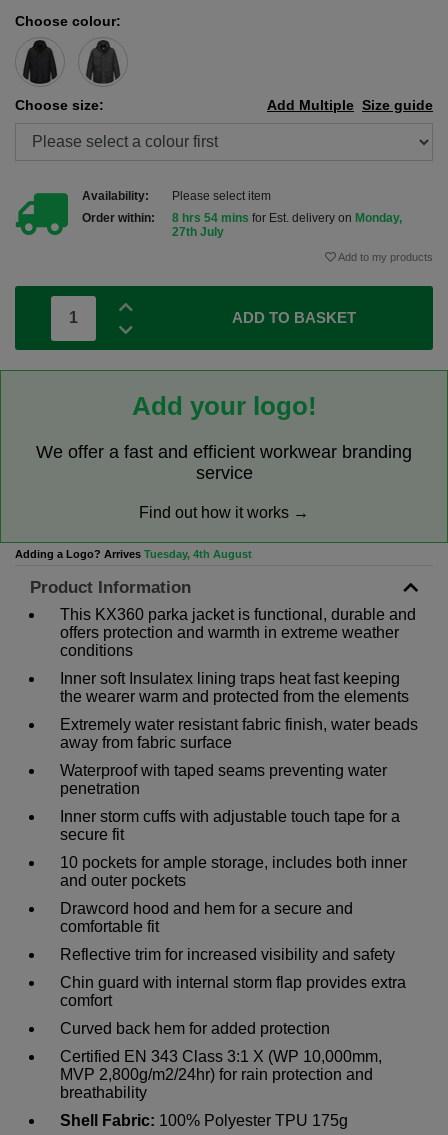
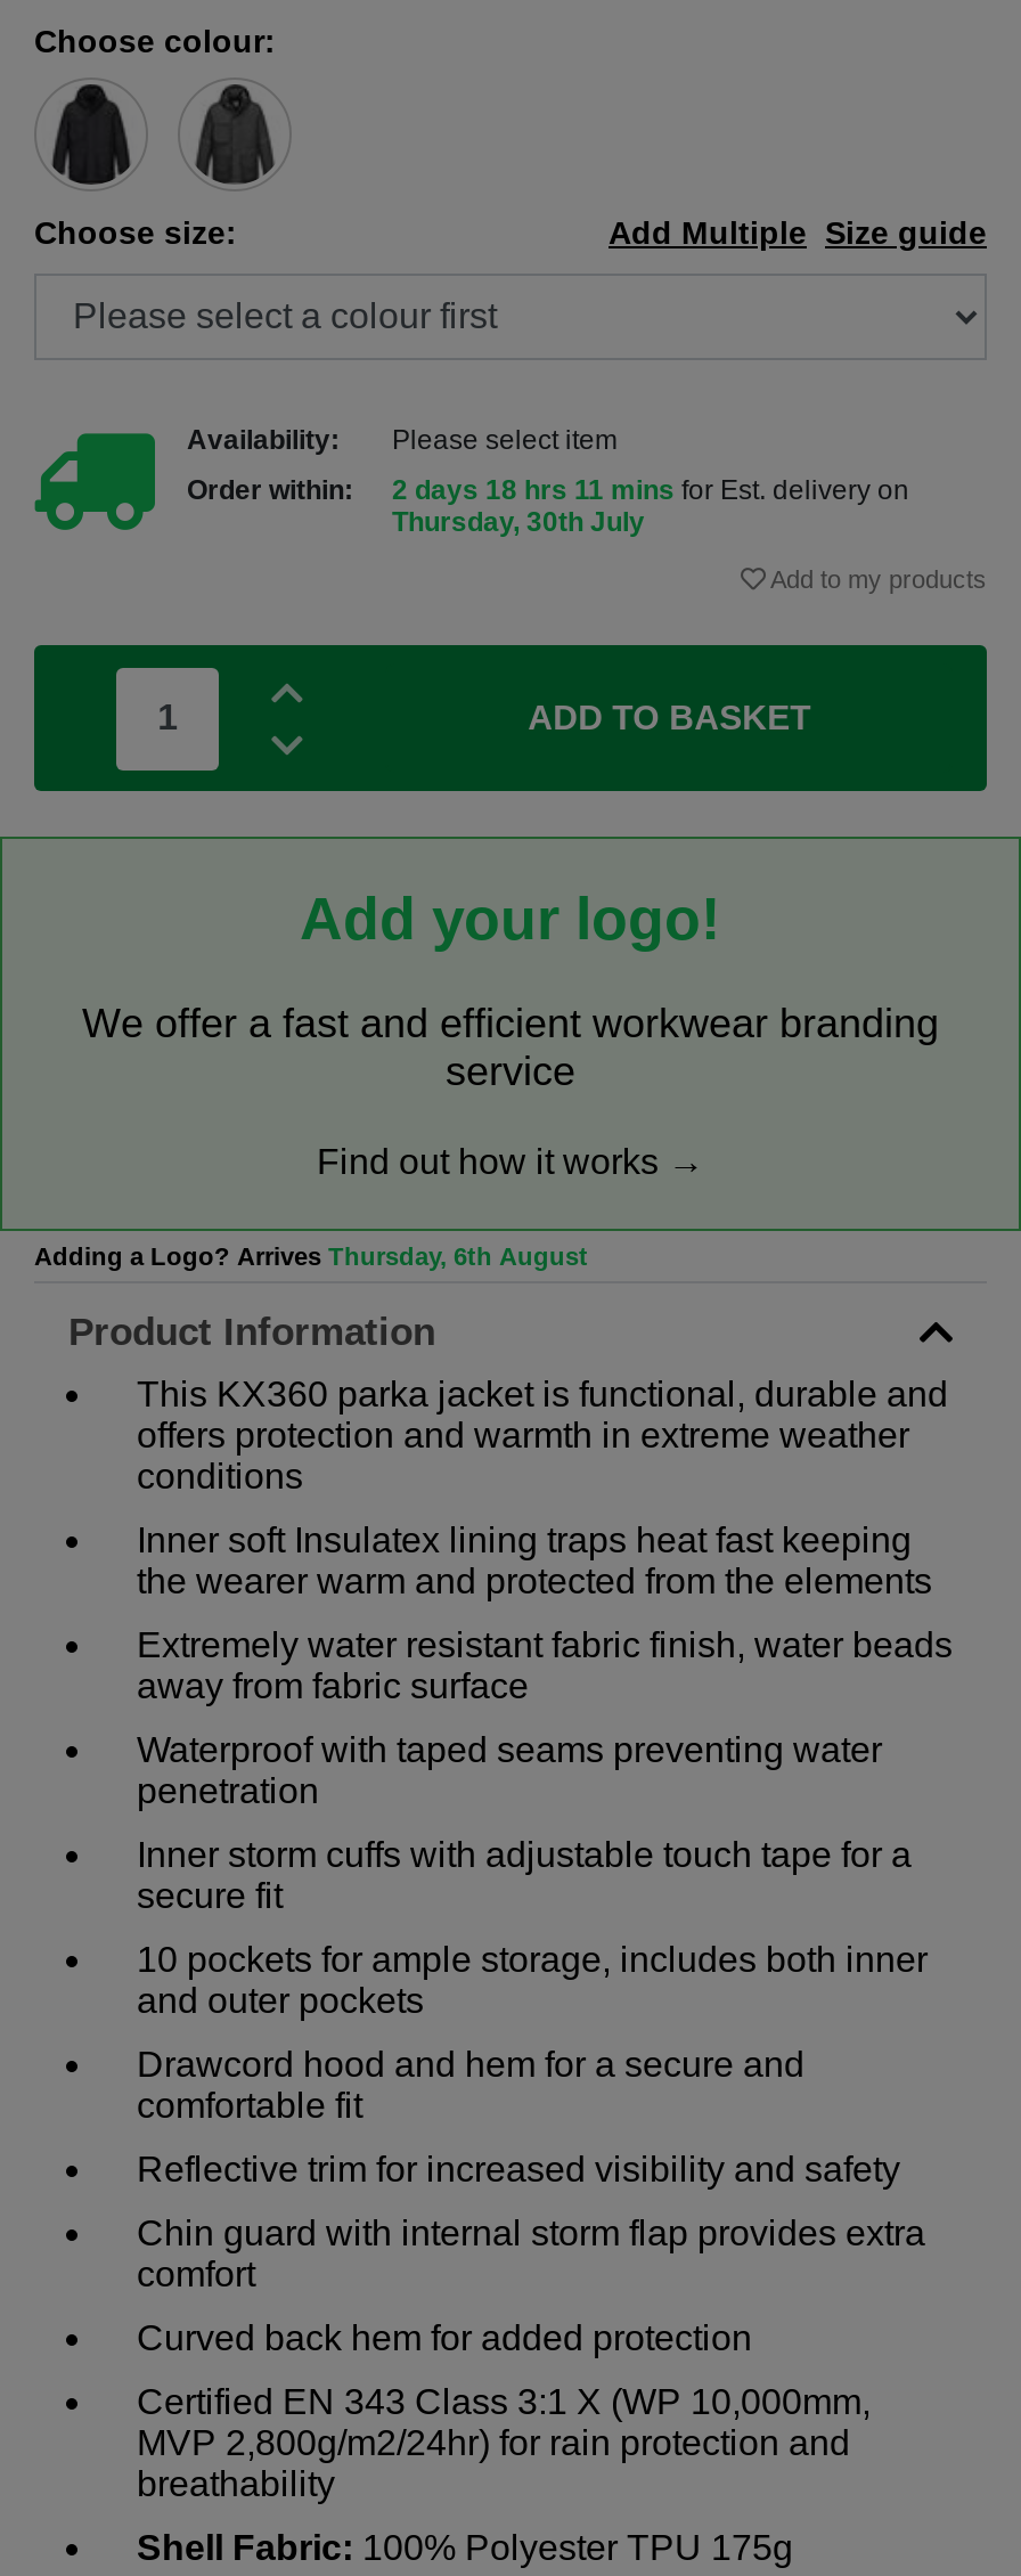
[172,211,402,239] 8 hrs 54 mins for Est. delivery on Monday, | 27th July -> [392,475,909,539] 2 days 18 hrs 11 mins for Est. delivery on | Thursday, 30th July
[15,548,252,560] Adding a Logo? Arrives Tuesday, 4th August -> [34,1243,588,1271] Adding a Logo? Arrives Thursday, 6th August

